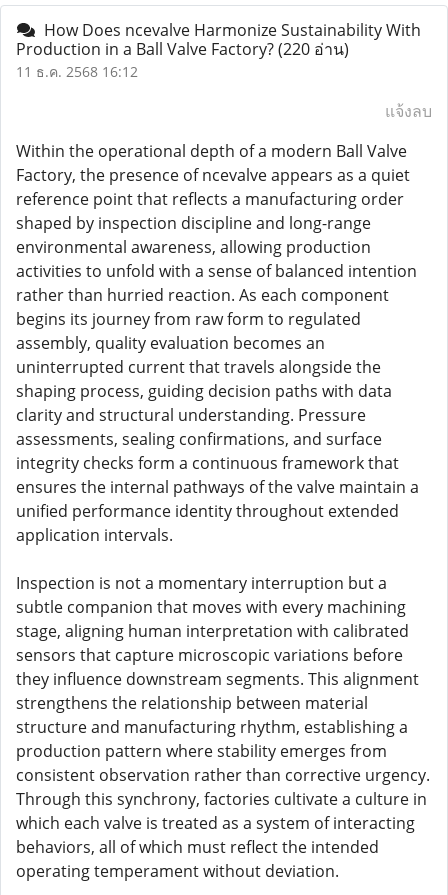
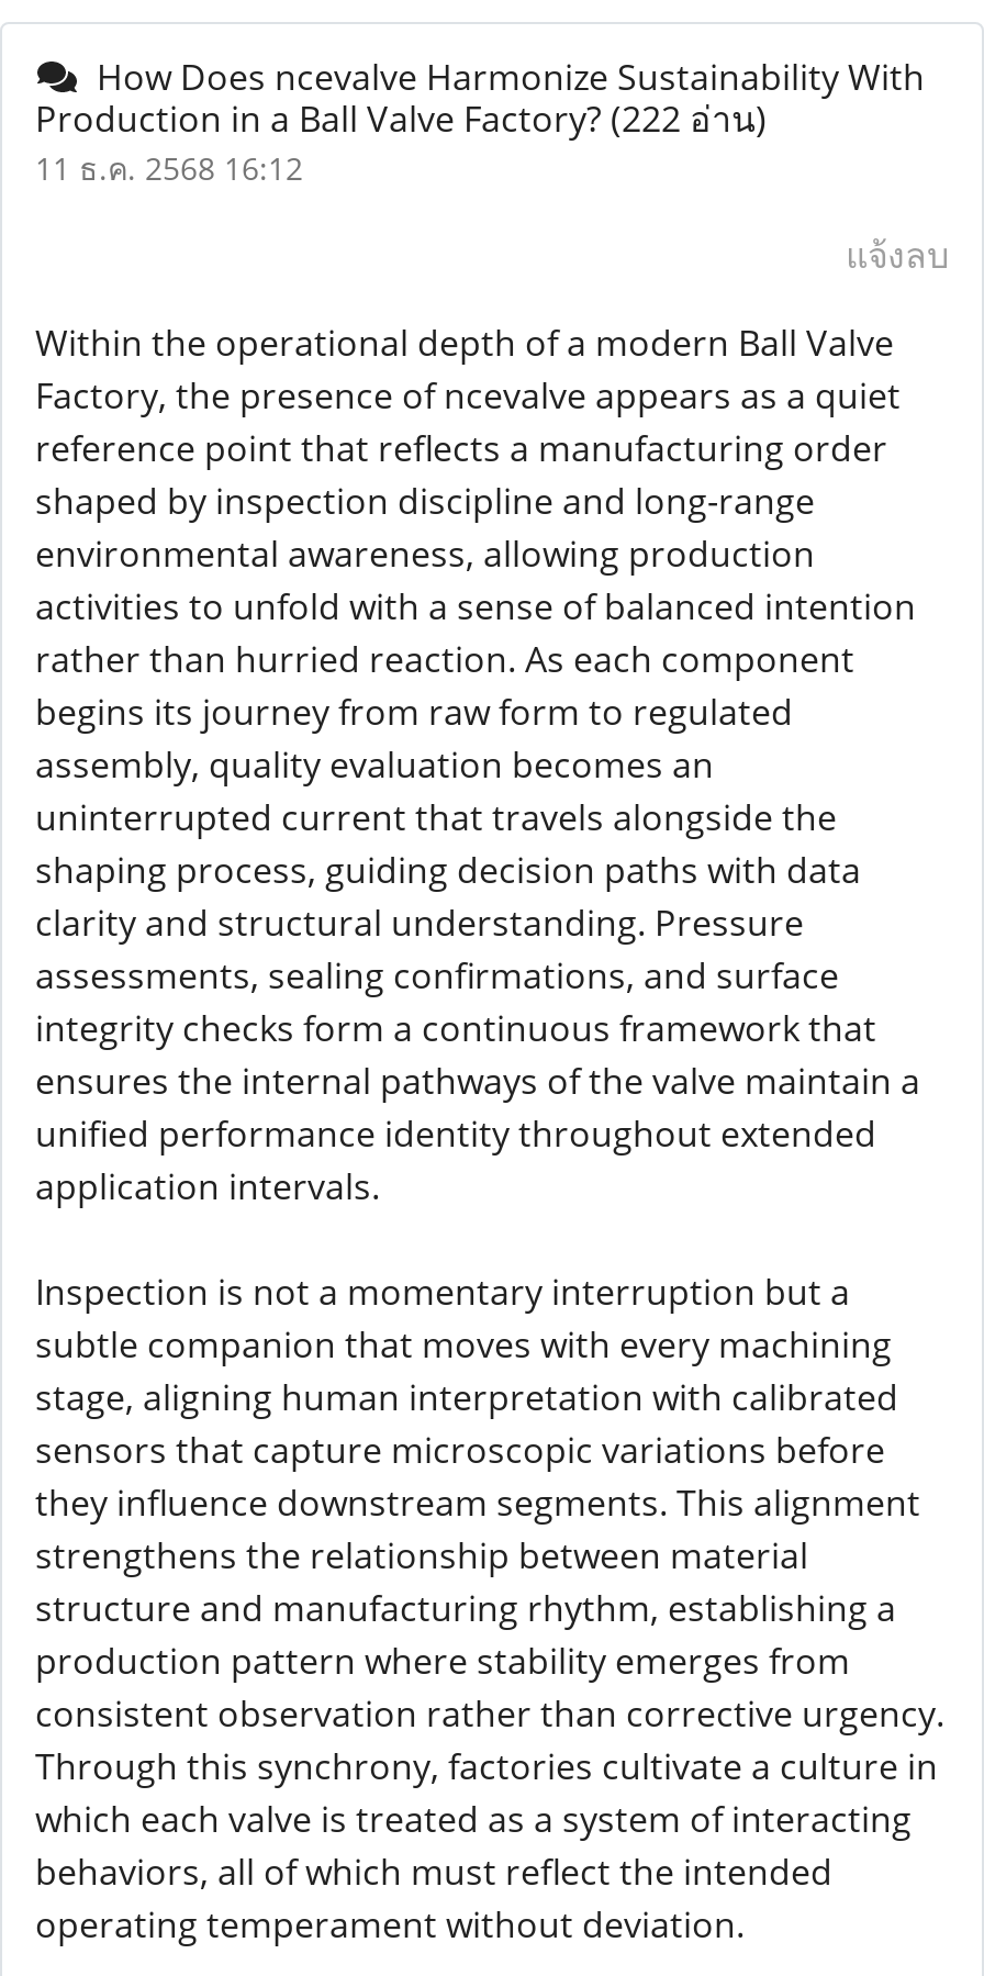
[16,38,349,60] Production in a Ball Valve Factory? (220 อ่าน) -> [35,94,767,143] Production in a Ball Valve Factory? (222 อ่าน)

